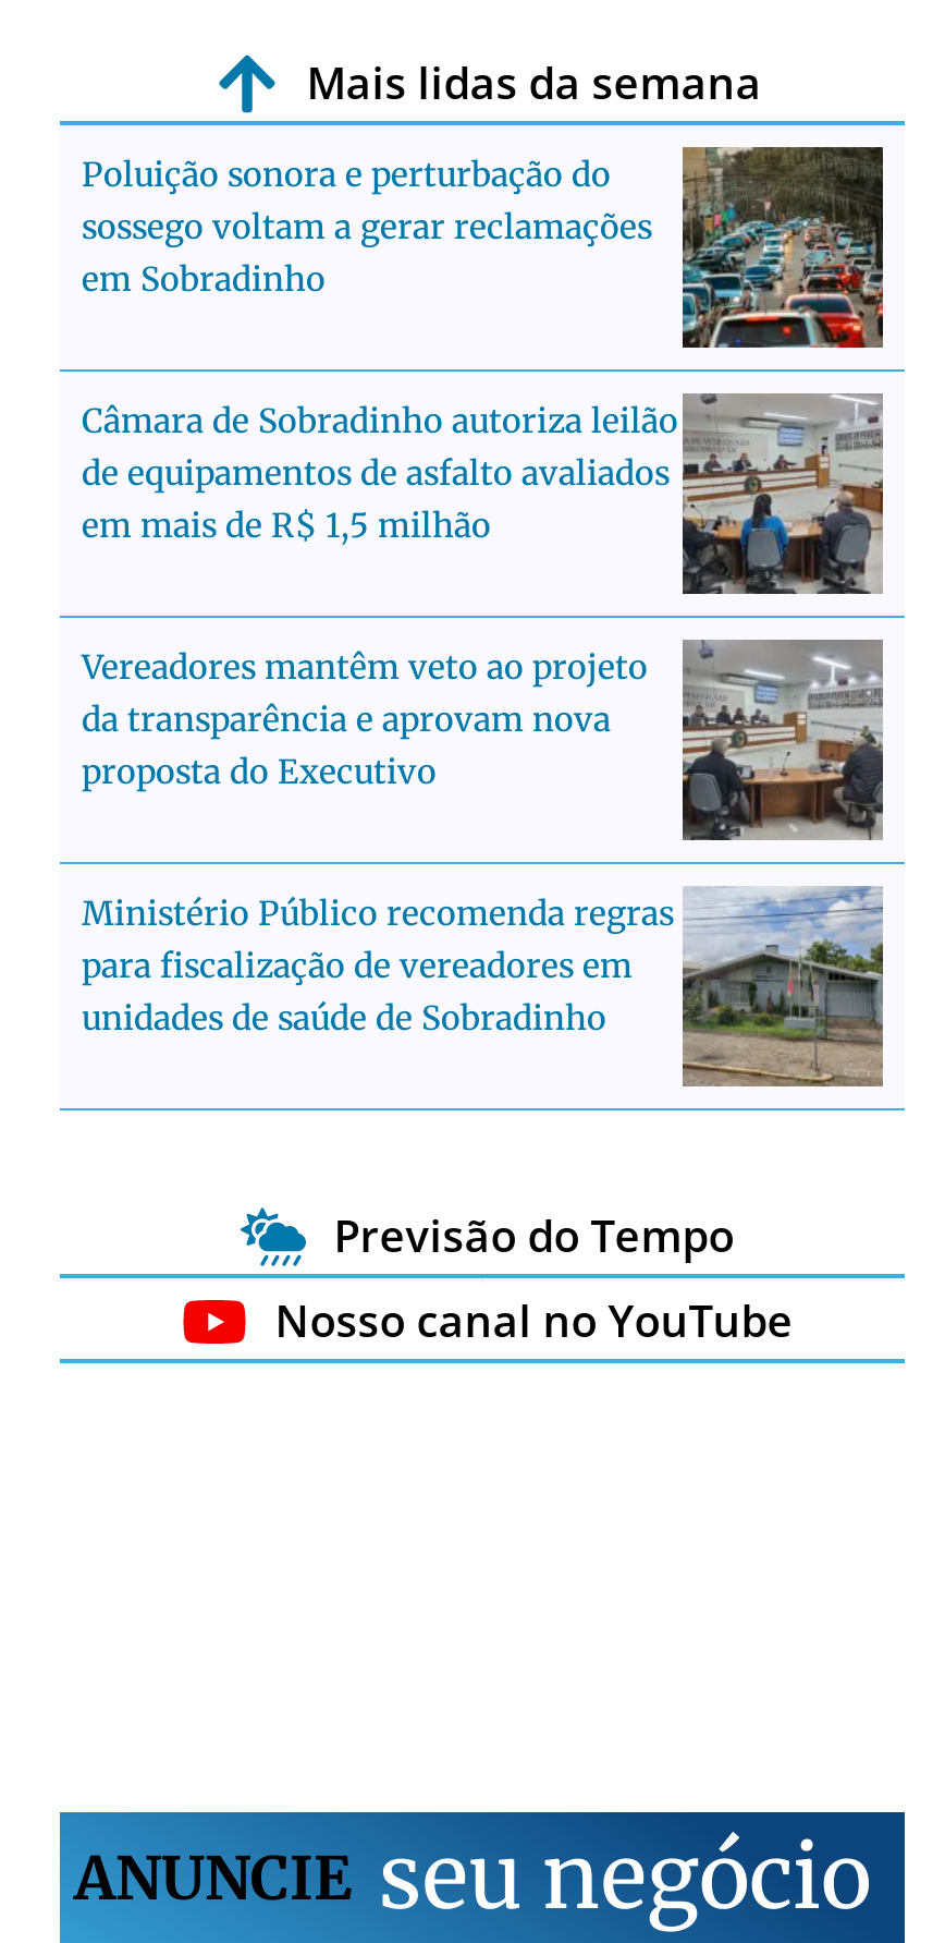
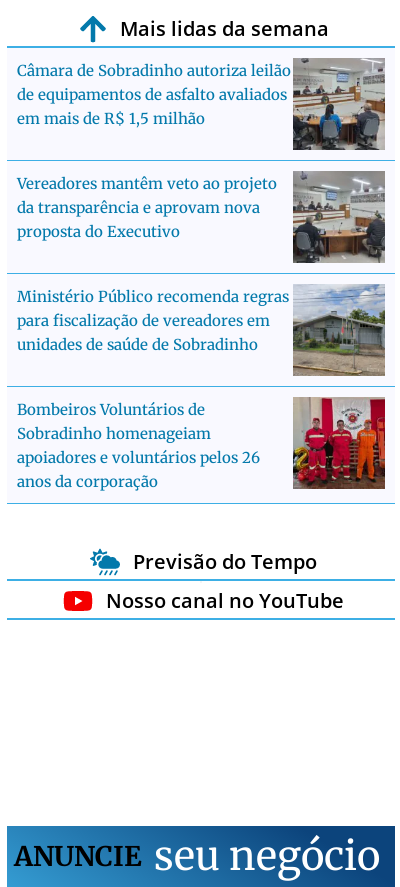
[82,146,883,351] [image] | Poluição sonora e perturbação do | sossego voltam a gerar reclamações | em Sobradinho -> none
moved [82,390,887,1038] -> [17,57,387,354]: [image] | Câmara de Sobradinho autoriza leilão | de equipamentos de asfalto avaliados | ... | para fiscalização de vereadores em | unidades de saúde de Sobradinho
none -> [17,396,386,491] [image] | Bombeiros Voluntários de | Sobradinho homenageiam | apoiadores e voluntários pelos 26 | anos da corporação

